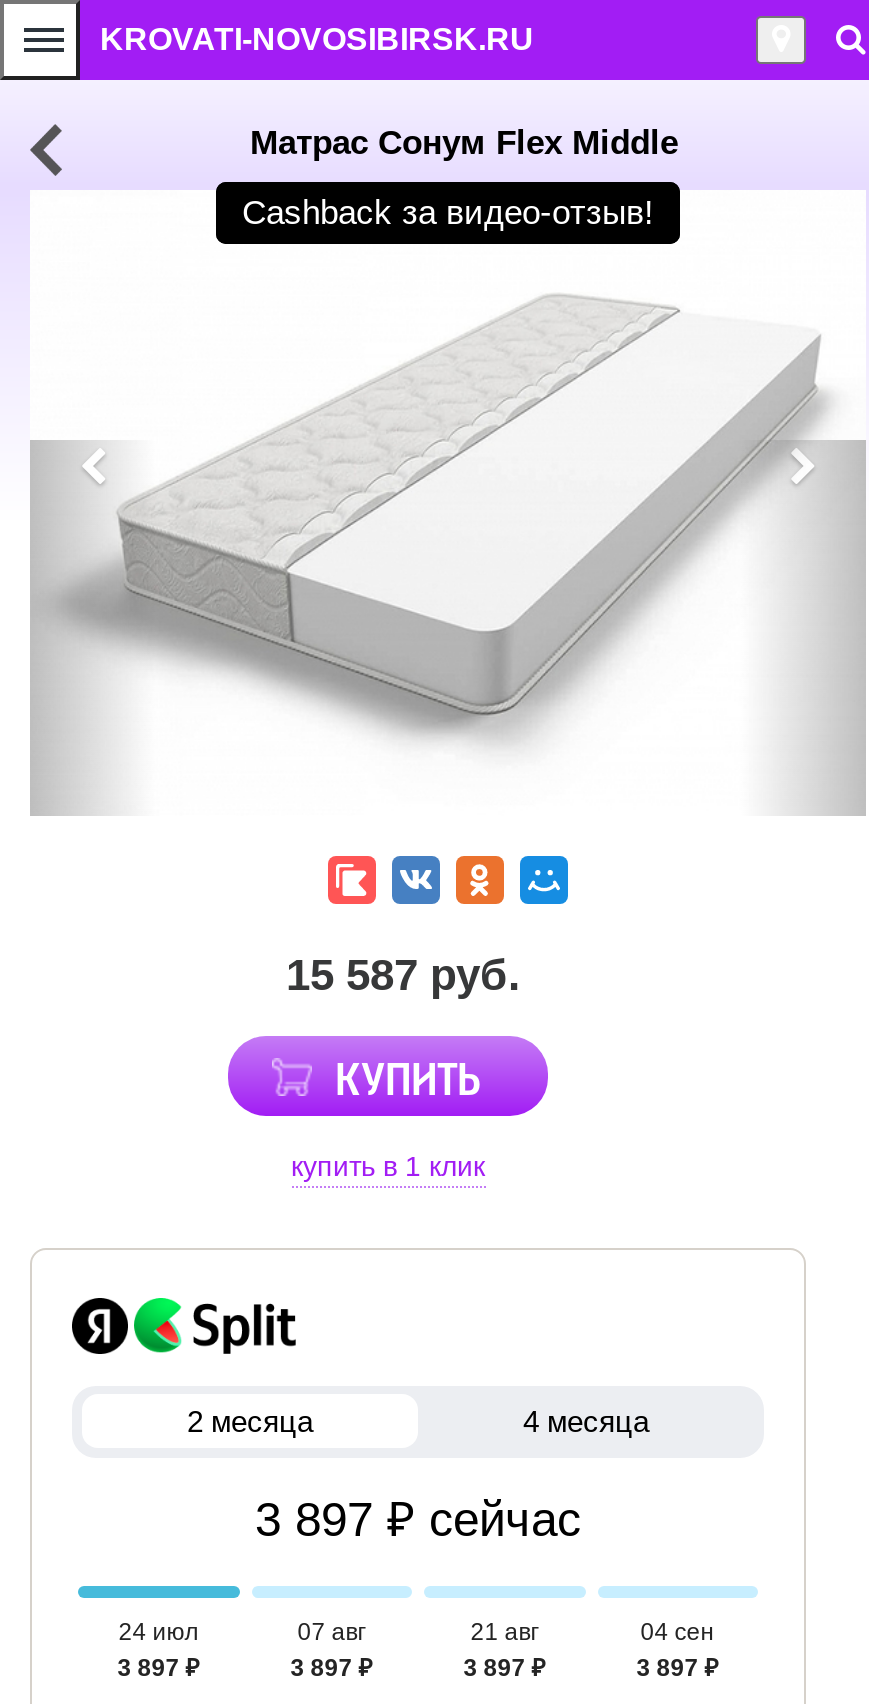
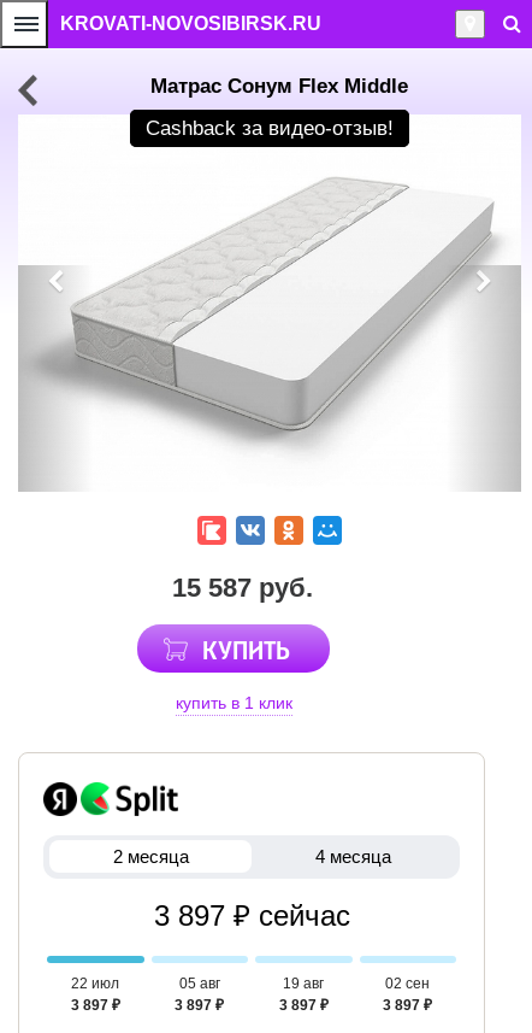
[118,1617,198,1645] 24 июл -> [71,975,119,992] 22 июл
[298,1617,366,1645] 07 авг -> [179,975,220,992] 05 авг
[470,1617,538,1645] 21 авг -> [283,975,324,992] 19 авг
[640,1617,714,1645] 04 сен -> [385,975,430,992] 02 сен

